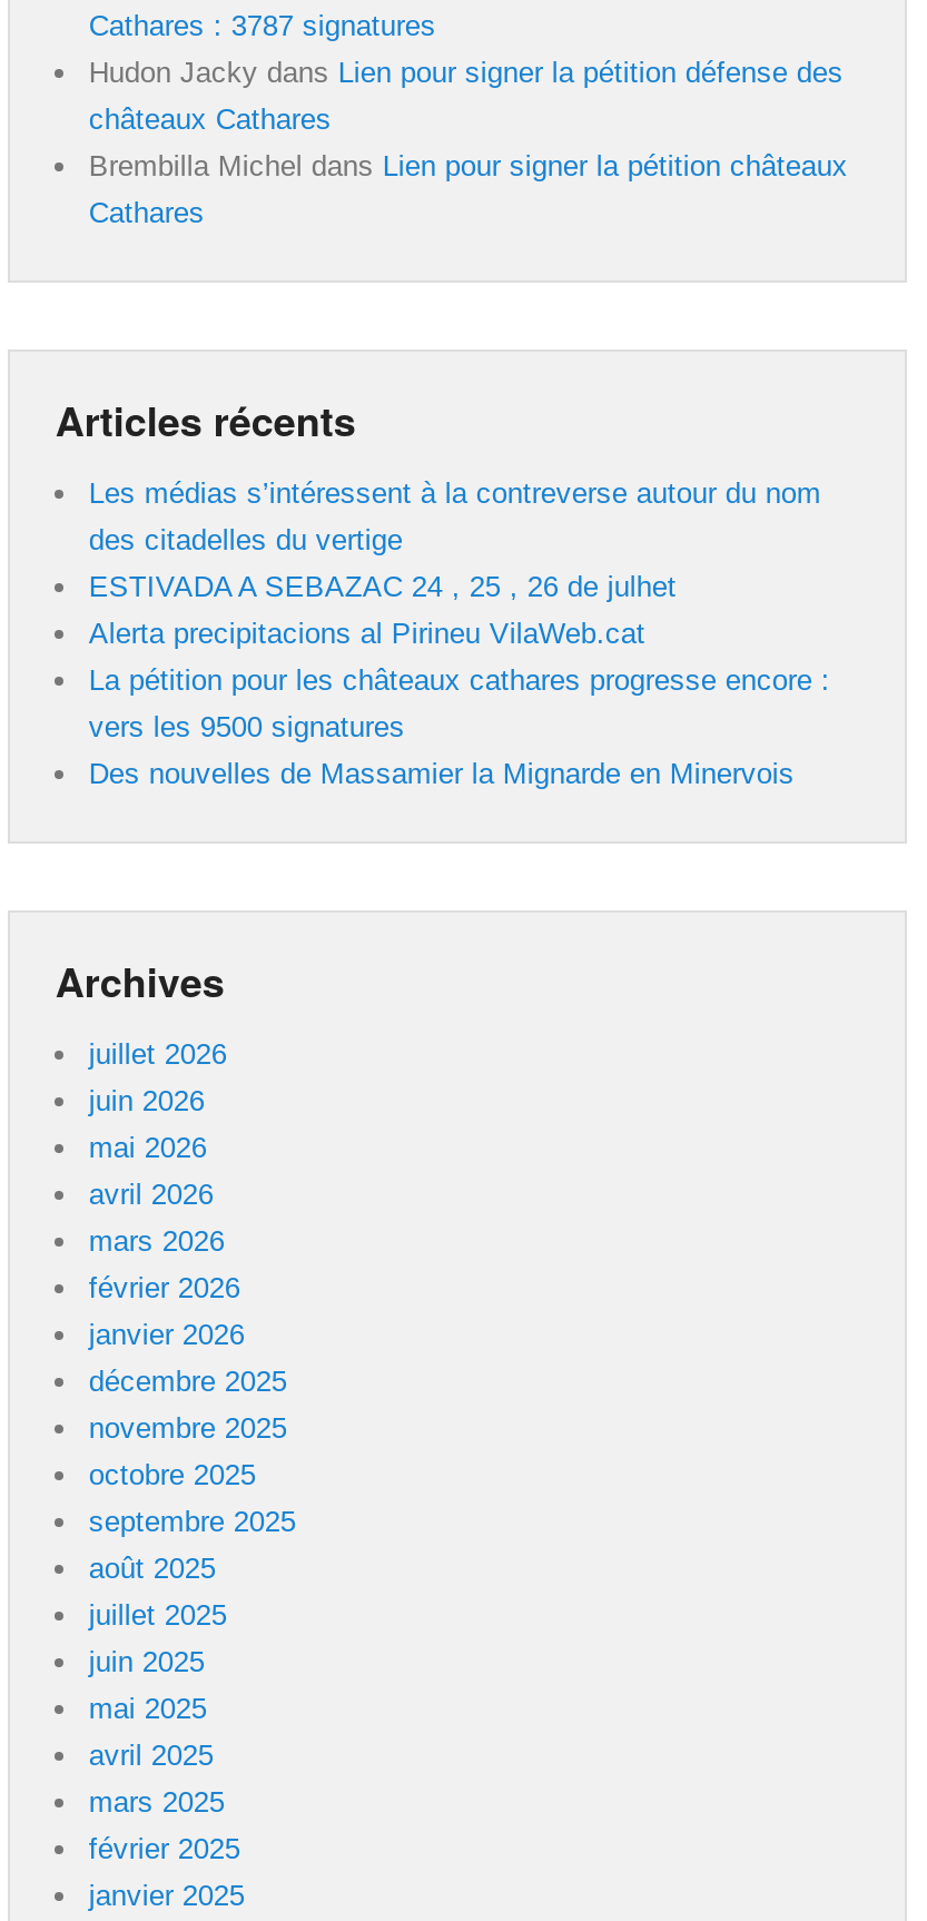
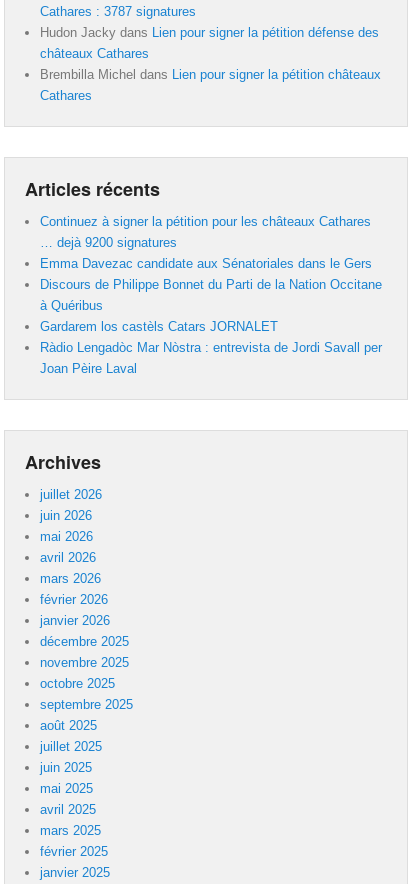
[89,476,830,790] Les médias s’intéressent à la contreverse autour du nom | des citadelles du vertige | ESTIVADA A SEBAZAC 24 , 25 , 26 de julhet | Alerta precipitacions al Pirineu VilaWeb.cat | La pétition pour les châteaux cathares progresse encore : | vers les 9500 signatures | Des nouvelles de Massamier la Mignarde en Minervois -> [40,214,382,376] Continuez à signer la pétition pour les châteaux Cathares | … dejà 9200 signatures | Emma Davezac candidate aux Sénatoriales dans le Gers | Discours de Philippe Bonnet du Parti de la Nation Occitane | à Quéribus | Gardarem los castèls Catars JORNALET | Ràdio Lengadòc Mar Nòstra : entrevista de Jordi Savall per | Joan Pèire Laval

